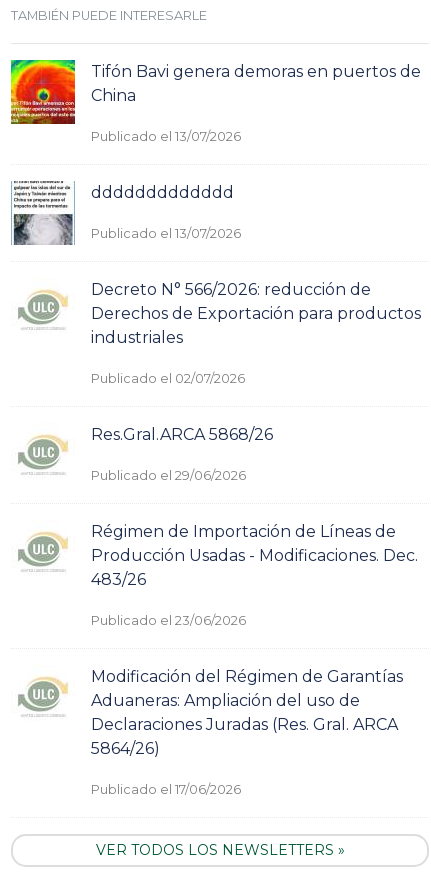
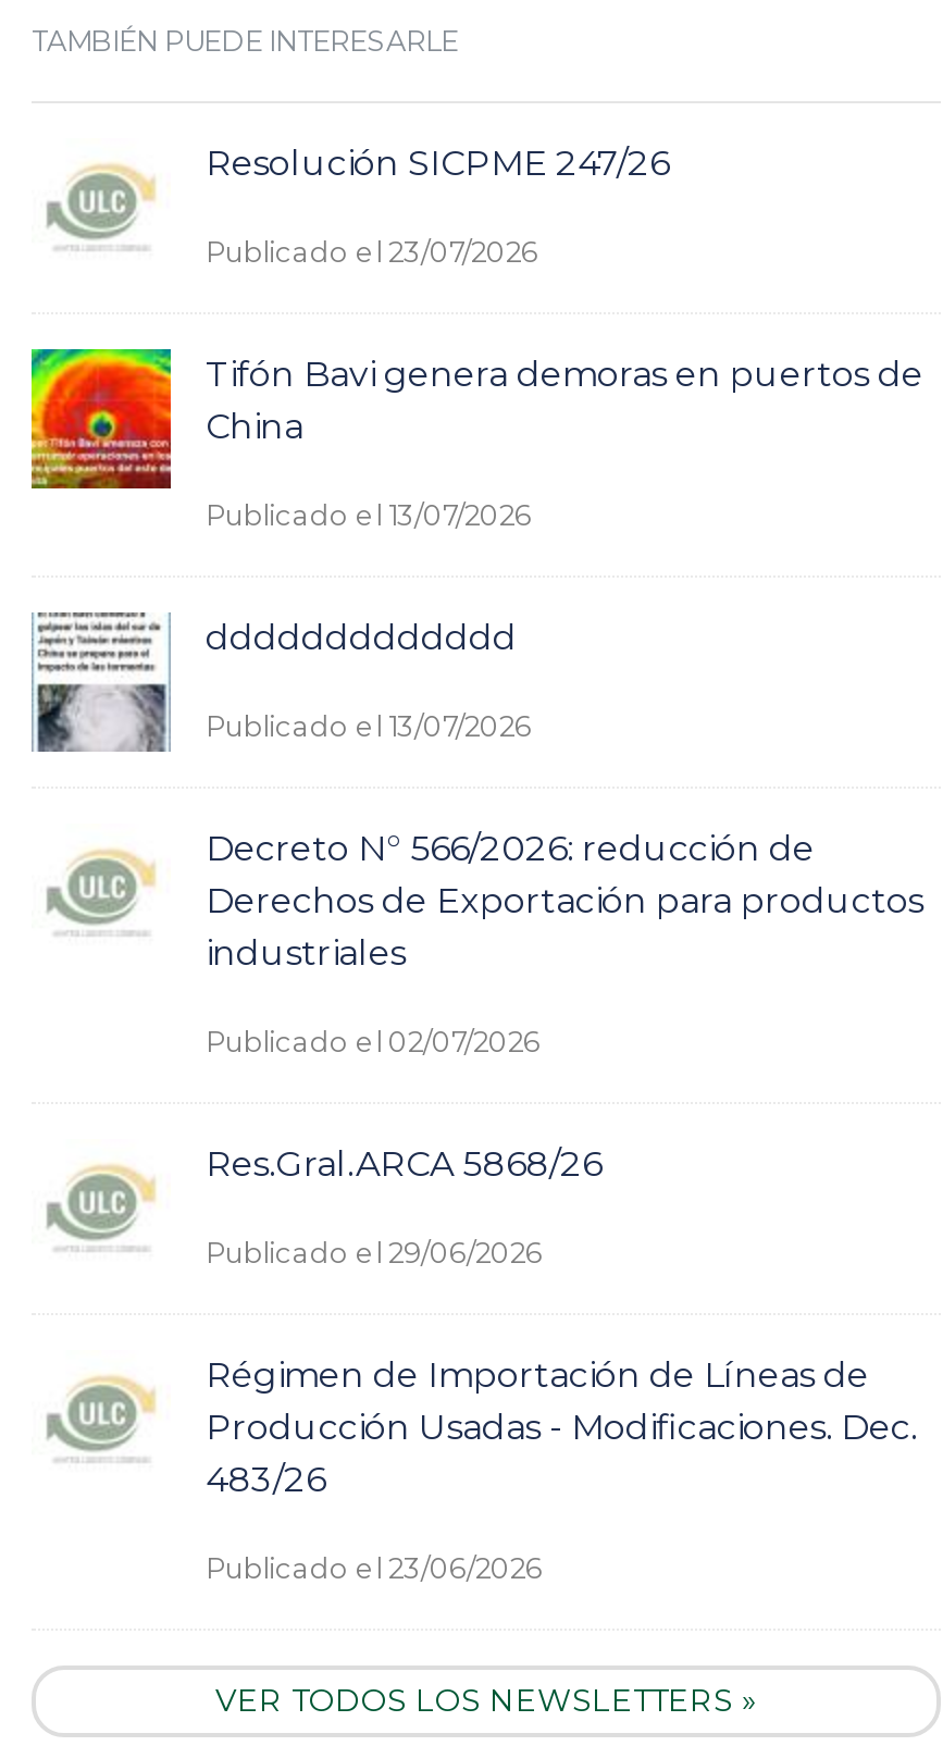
none -> [206,143,669,269] Resolución SICPME 247/26 | Publicado el 23/07/2026
moved [9,58,421,628] -> [27,345,923,1585]: [image] | Tifón Bavi genera demoras en puertos de | China | ... | 483/26 | Publicado el 23/06/2026
[91,667,403,797] Modificación del Régimen de Garantías | Aduaneras: Ampliación del uso de | Declaraciones Juradas (Res. Gral. ARCA | 5864/26) | Publicado el 17/06/2026 -> none
moved [17,676,69,717] -> [45,162,158,249]: [image]

